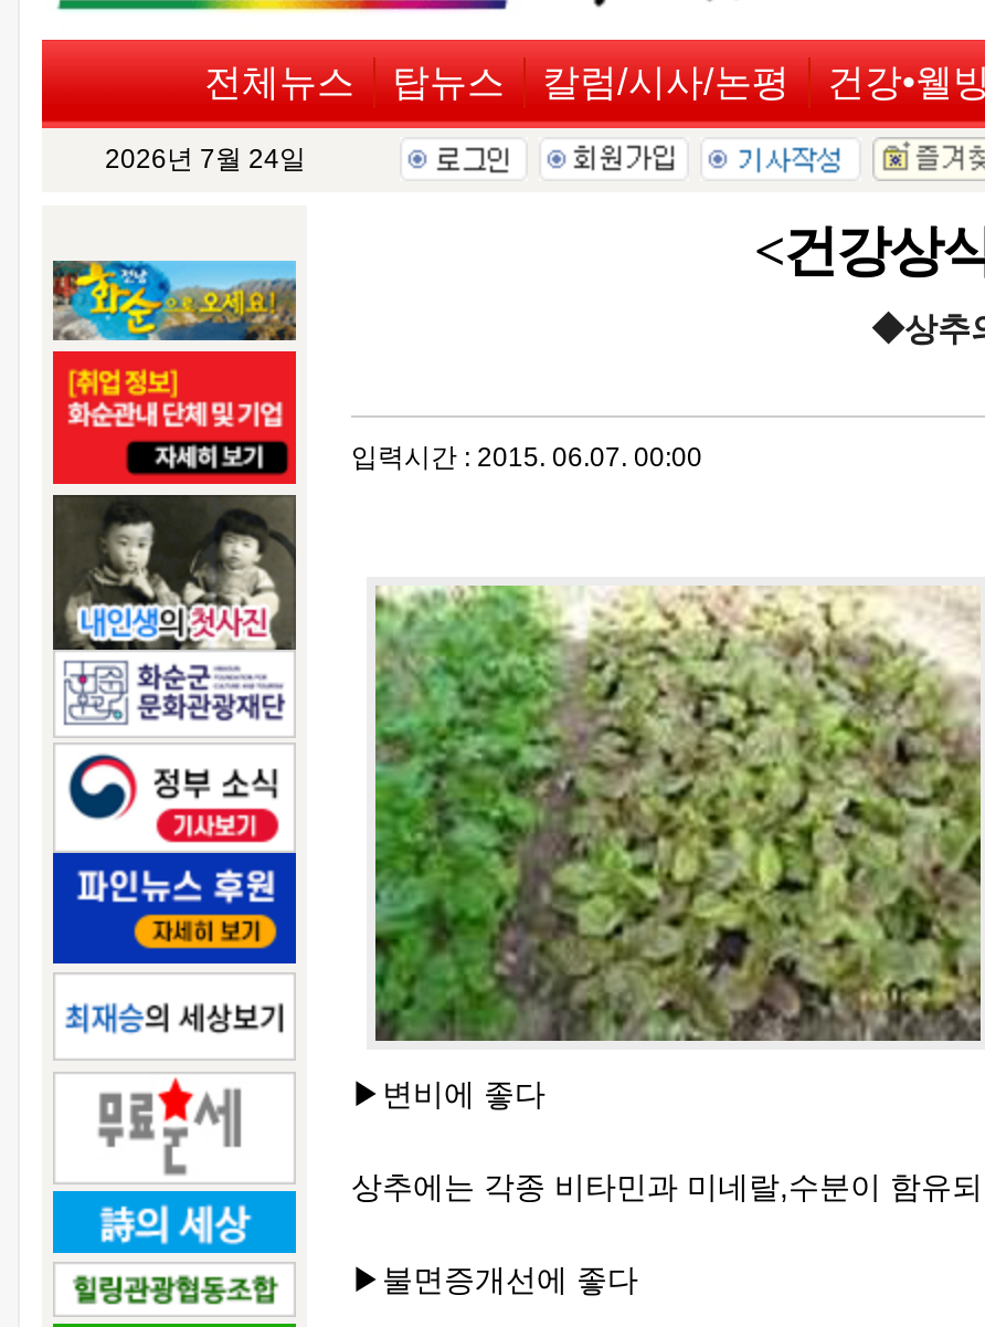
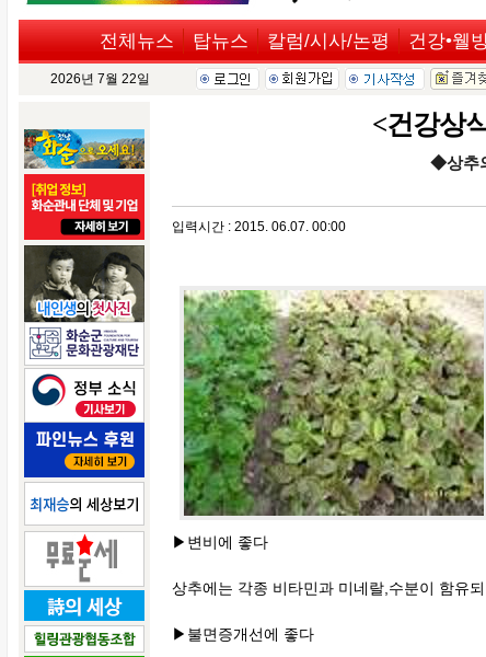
[105,144,306,175] 2026년 7월 24일 -> [50,71,149,87] 2026년 7월 22일

